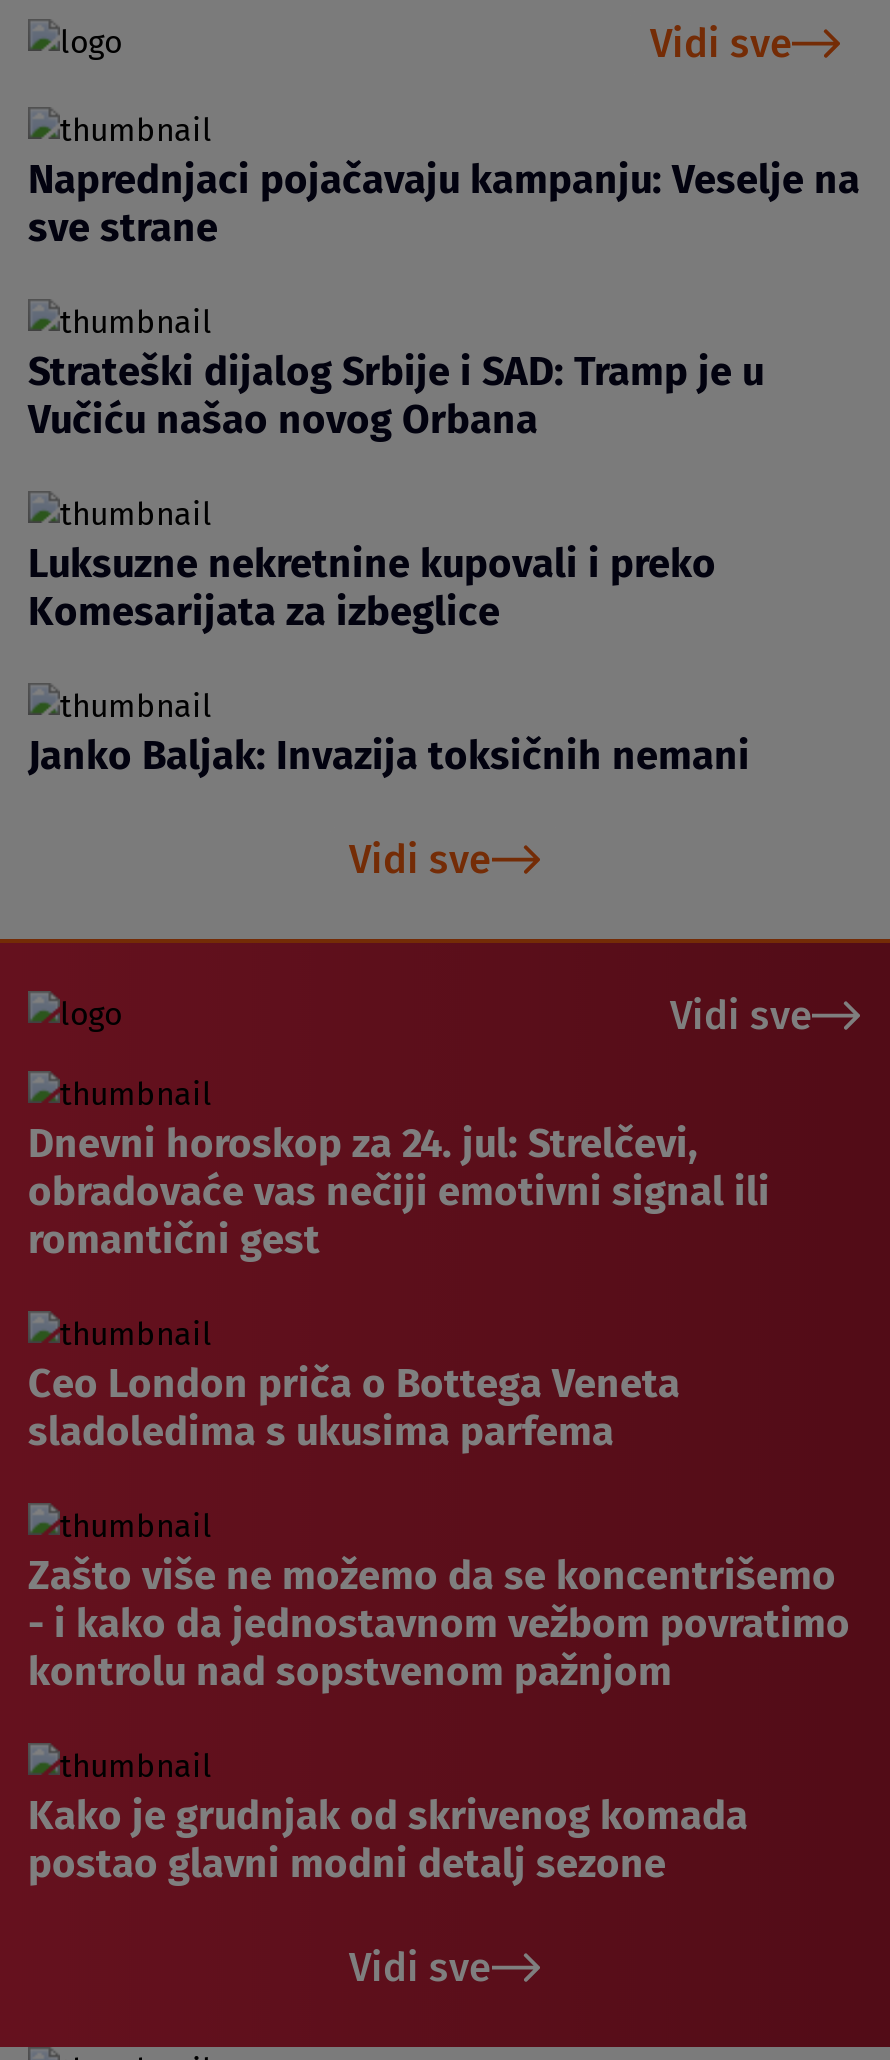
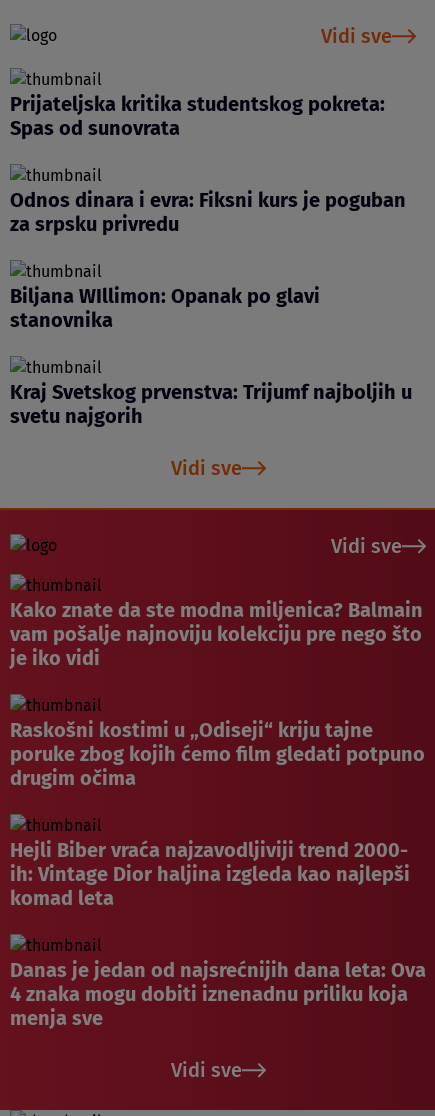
[28,155,860,251] Naprednjaci pojačavaju kampanju: Veselje na | sve strane -> [10,92,385,140] Prijateljska kritika studentskog pokreta: | Spas od sunovrata
[28,347,764,443] Strateški dijalog Srbije i SAD: Tramp je u | Vučiću našao novog Orbana -> [10,188,406,236] Odnos dinara i evra: Fiksni kurs je poguban | za srpsku privredu
[28,539,716,635] Luksuzne nekretnine kupovali i preko | Komesarijata za izbeglice -> [10,284,320,332] Biljana WIllimon: Opanak po glavi | stanovnika
[28,731,750,779] Janko Baljak: Invazija toksičnih nemani -> [10,380,412,428] Kraj Svetskog prvenstva: Trijumf najboljih u | svetu najgorih
[28,1119,770,1263] Dnevni horoskop za 24. jul: Strelčevi, | obradovaće vas nečiji emotivni signal ili | romantični gest -> [10,598,423,670] Kako znate da ste modna miljenica? Balmain | vam pošalje najnoviju kolekciju pre nego što | je iko vidi
[28,1359,680,1455] Ceo London priča o Bottega Veneta | sladoledima s ukusima parfema -> [10,718,425,790] Raskošni kostimi u „Odiseji“ kriju tajne | poruke zbog kojih ćemo film gledati potpuno | drugim očima
[28,1551,850,1695] Zašto više ne možemo da se koncentrišemo | - i kako da jednostavnom vežbom povratimo | kontrolu nad sopstvenom pažnjom -> [10,838,410,910] Hejli Biber vraća najzavodljiviji trend 2000- | ih: Vintage Dior haljina izgleda kao najlepši | komad leta
[28,1791,748,1887] Kako je grudnjak od skrivenog komada | postao glavni modni detalj sezone -> [10,958,426,1030] Danas je jedan od najsrećnijih dana leta: Ova | 4 znaka mogu dobiti iznenadnu priliku koja | menja sve

